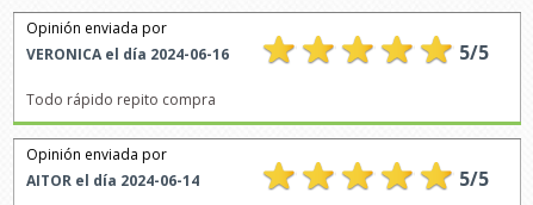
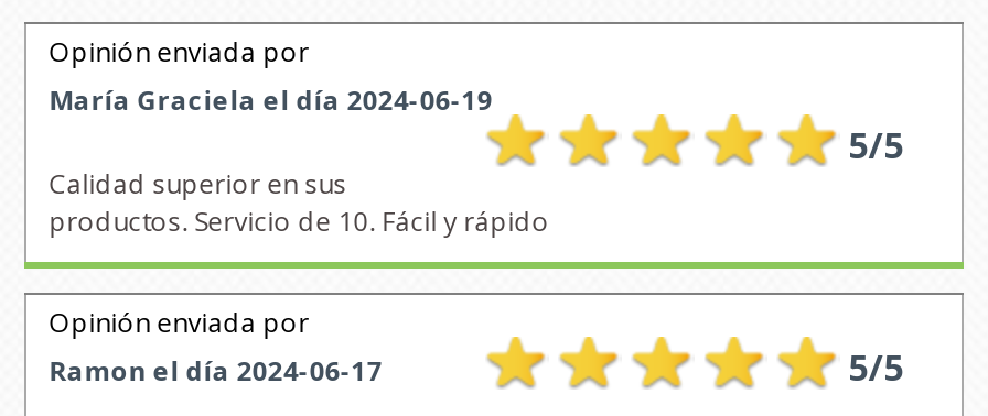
[26,44,229,64] VERONICA el día 2024-06-16 -> [49,81,492,119] María Graciela el día 2024-06-19
[26,89,216,110] Todo rápido repito compra -> [49,165,550,240] Calidad superior en sus | productos. Servicio de 10. Fácil y rápido
[26,170,199,191] AITOR el día 2024-06-14 -> [49,352,382,390] Ramon el día 2024-06-17

